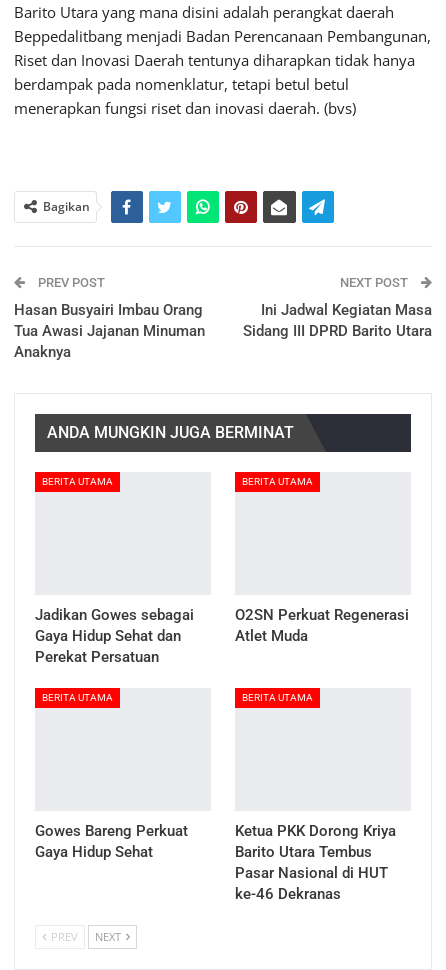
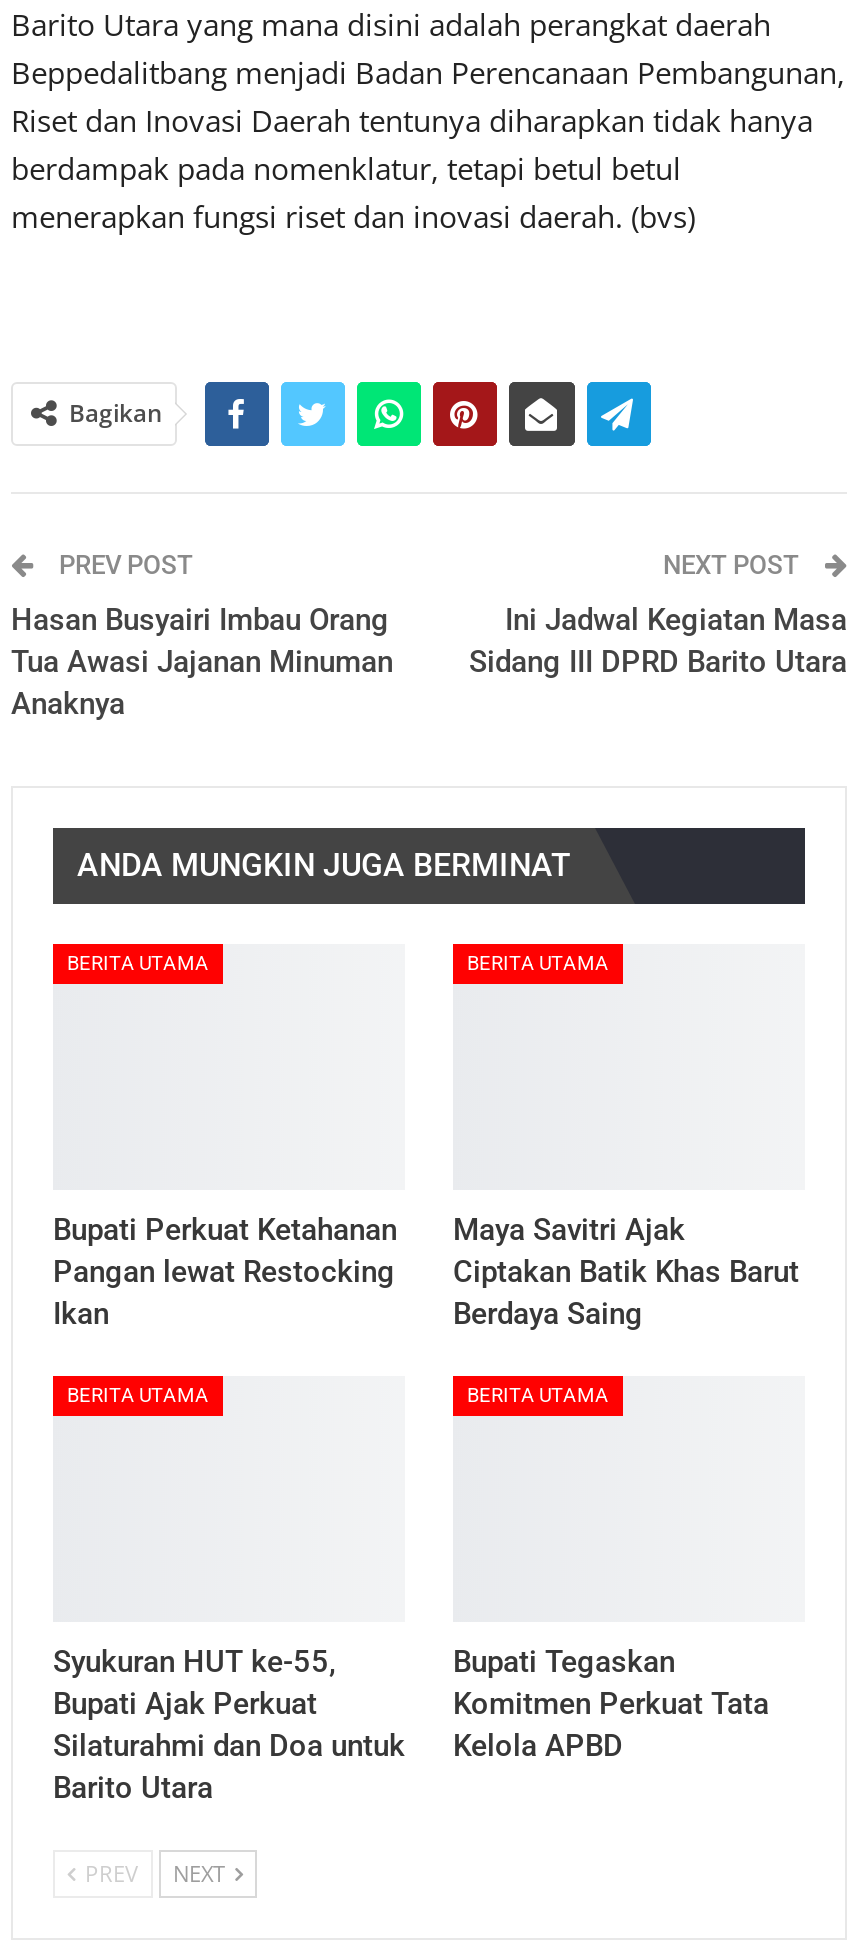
[35,606,194,666] Jadikan Gowes sebagai | Gaya Hidup Sehat dan | Perekat Persatuan -> [53,1212,397,1332] Bupati Perkuat Ketahanan | Pangan lewat Restocking | Ikan
[235,606,409,645] O2SN Perkuat Regenerasi | Atlet Muda -> [453,1212,799,1332] Maya Savitri Ajak | Ciptakan Batik Khas Barut | Berdaya Saing
[35,822,188,861] Gowes Bareng Perkuat | Gaya Hidup Sehat -> [53,1645,405,1807] Syukuran HUT ke-55, | Bupati Ajak Perkuat | Silaturahmi dan Doa untuk | Barito Utara
[235,822,396,903] Ketua PKK Dorong Kriya | Barito Utara Tembus | Pasar Nasional di HUT | ke-46 Dekranas -> [453,1645,769,1765] Bupati Tegaskan | Komitmen Perkuat Tata | Kelola APBD

